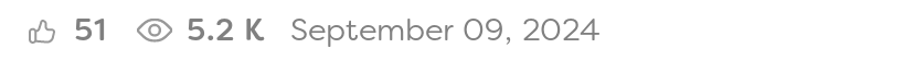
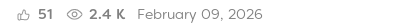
[187,10,599,49] 5.2 K | September 09, 2024 -> [89,5,263,23] 2.4 K | February 09, 2026

